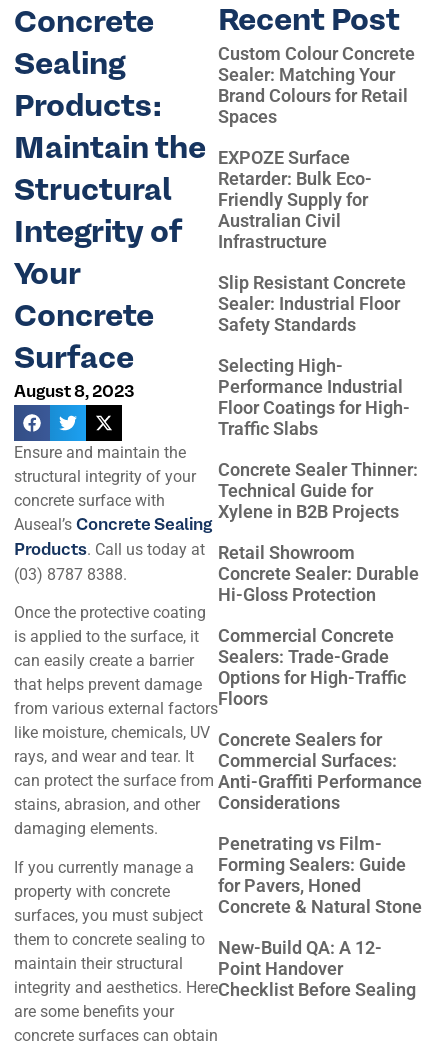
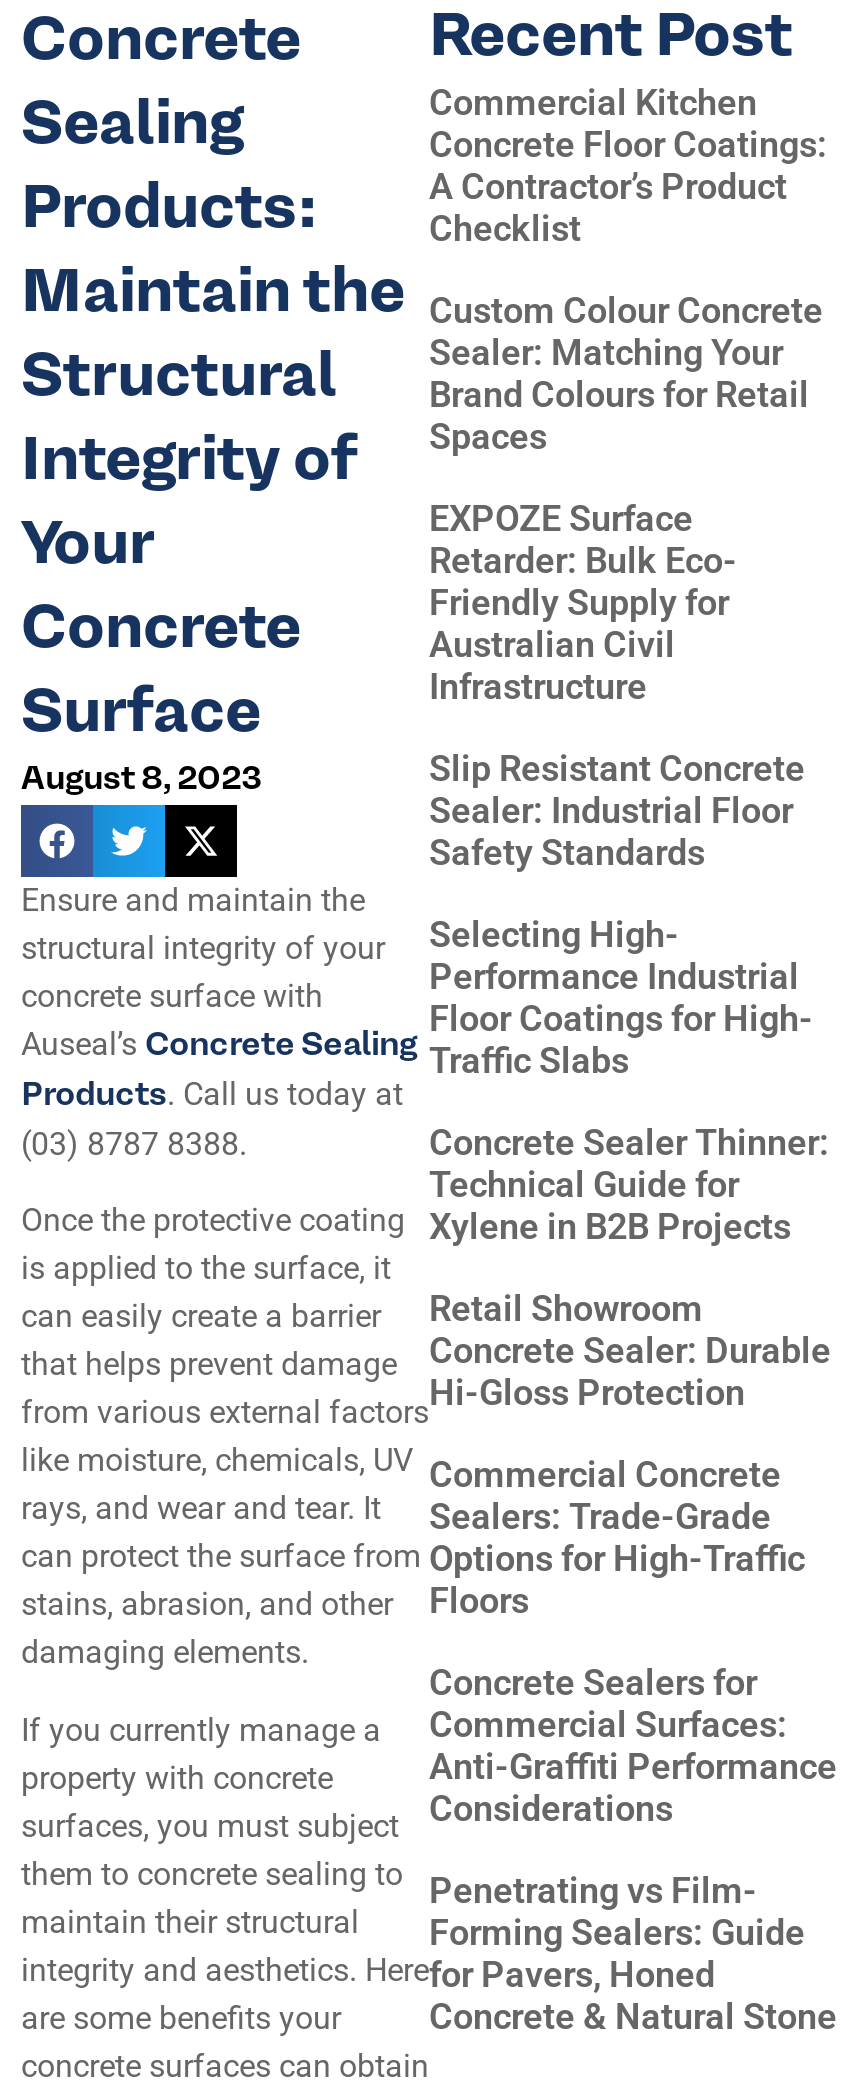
none -> [429,81,827,249] Commercial Kitchen | Concrete Floor Coatings: | A Contractor’s Product | Checklist
moved [218,43,422,917] -> [429,289,837,2037]: Custom Colour Concrete | Sealer: Matching Your | Brand Colours for Retail | ... | for Pavers, Honed | Concrete & Natural Stone
[218,937,416,1000] New-Build QA: A 12- | Point Handover | Checklist Before Sealing -> none

